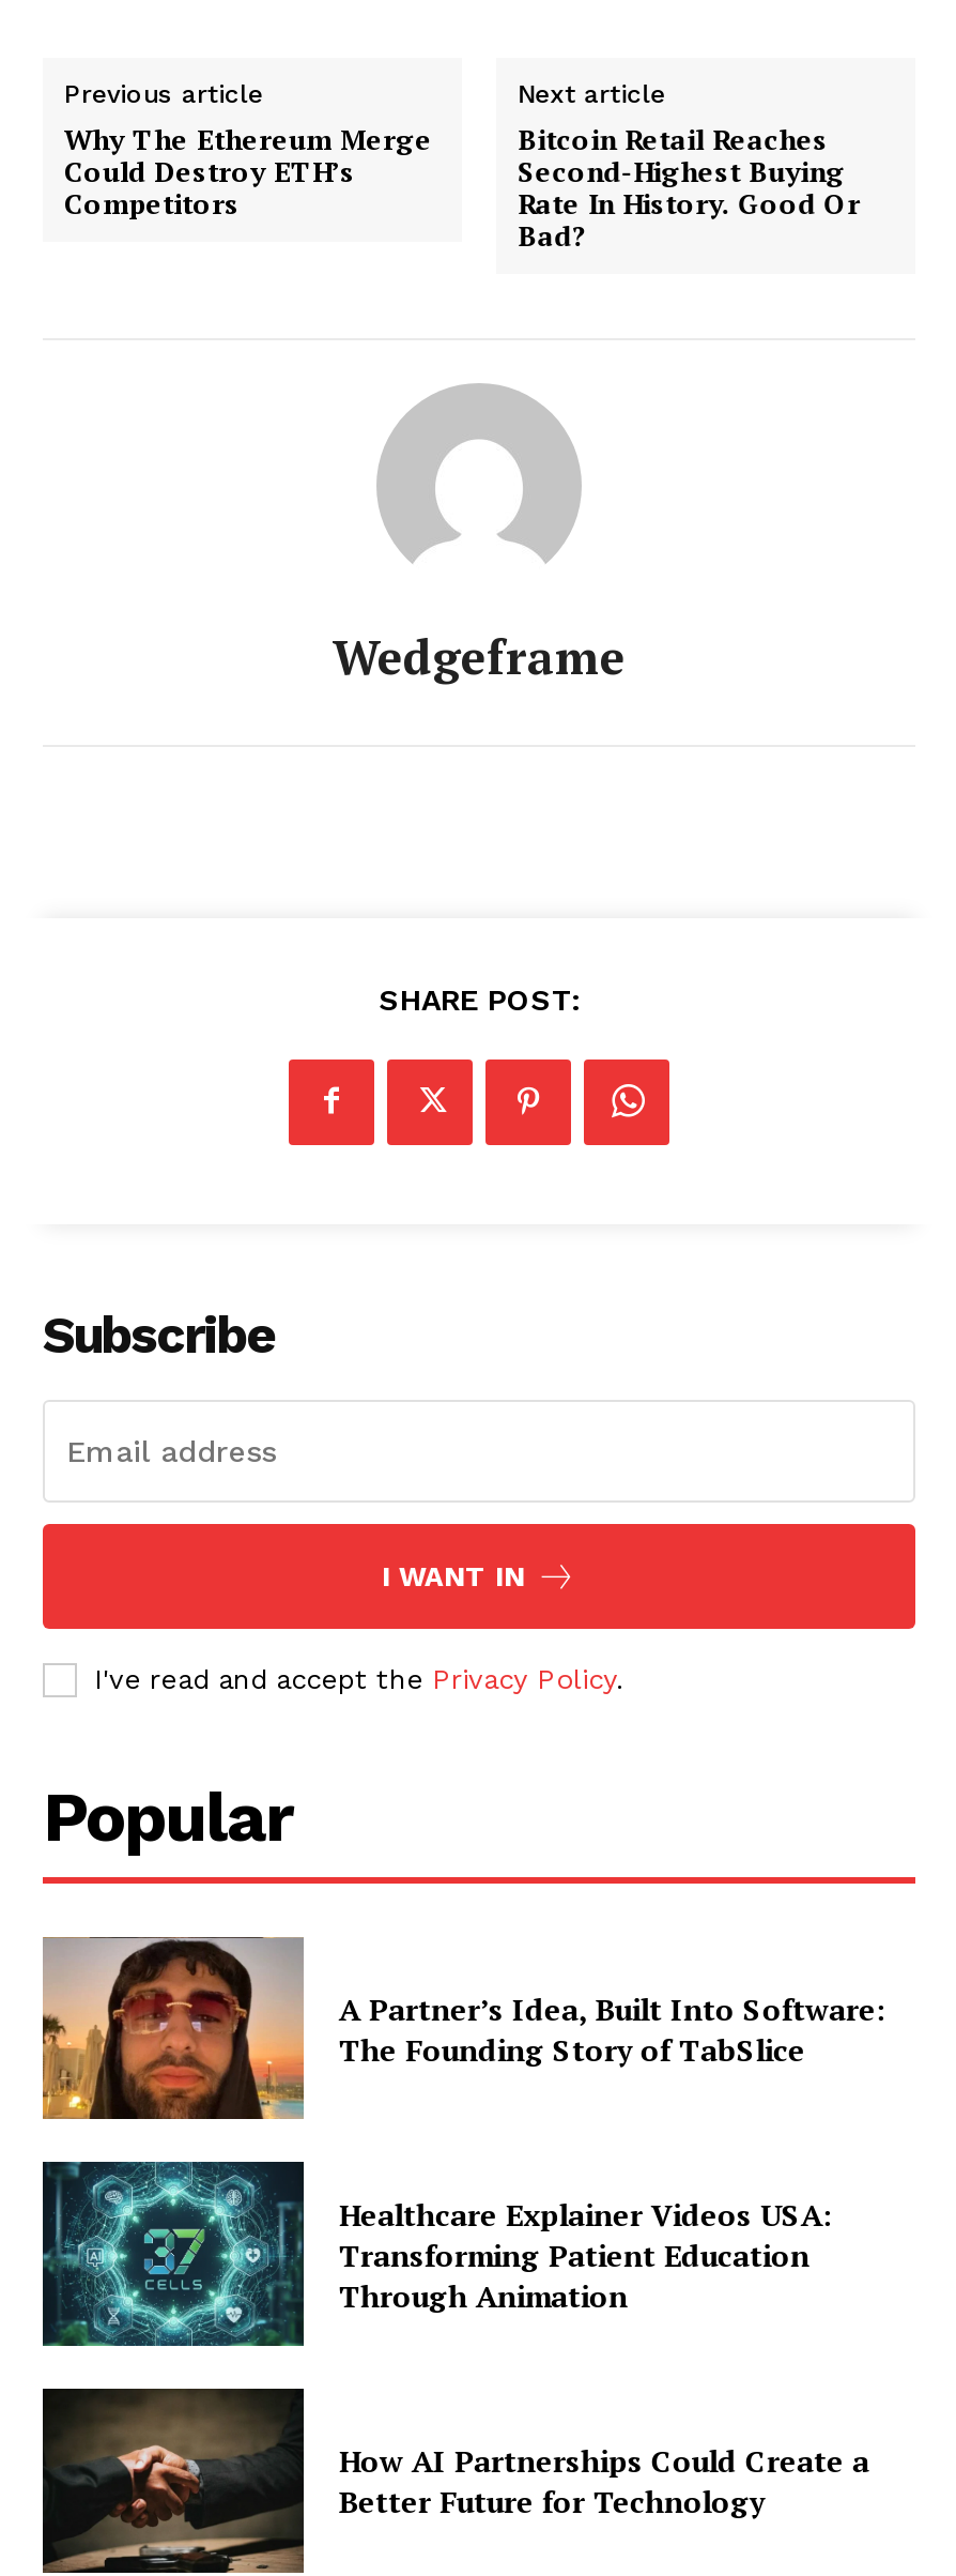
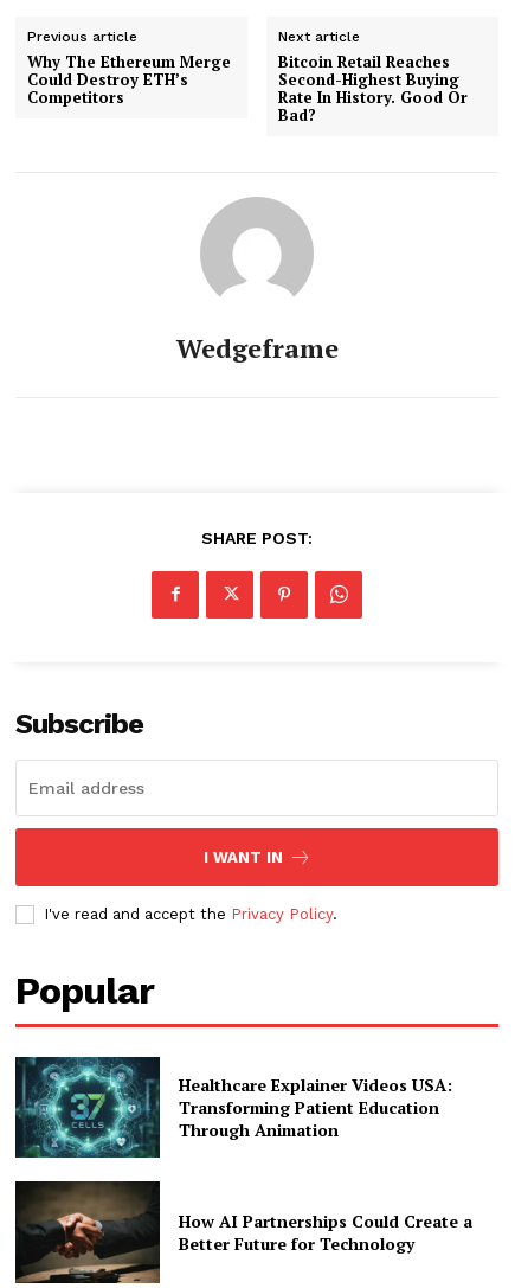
[41,1935,886,2121] [image] | A Partner’s Idea, Built Into Software: | The Founding Story of TabSlice -> none

